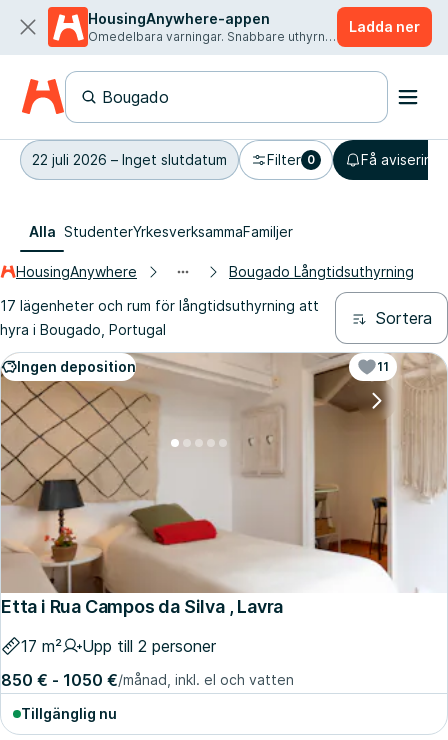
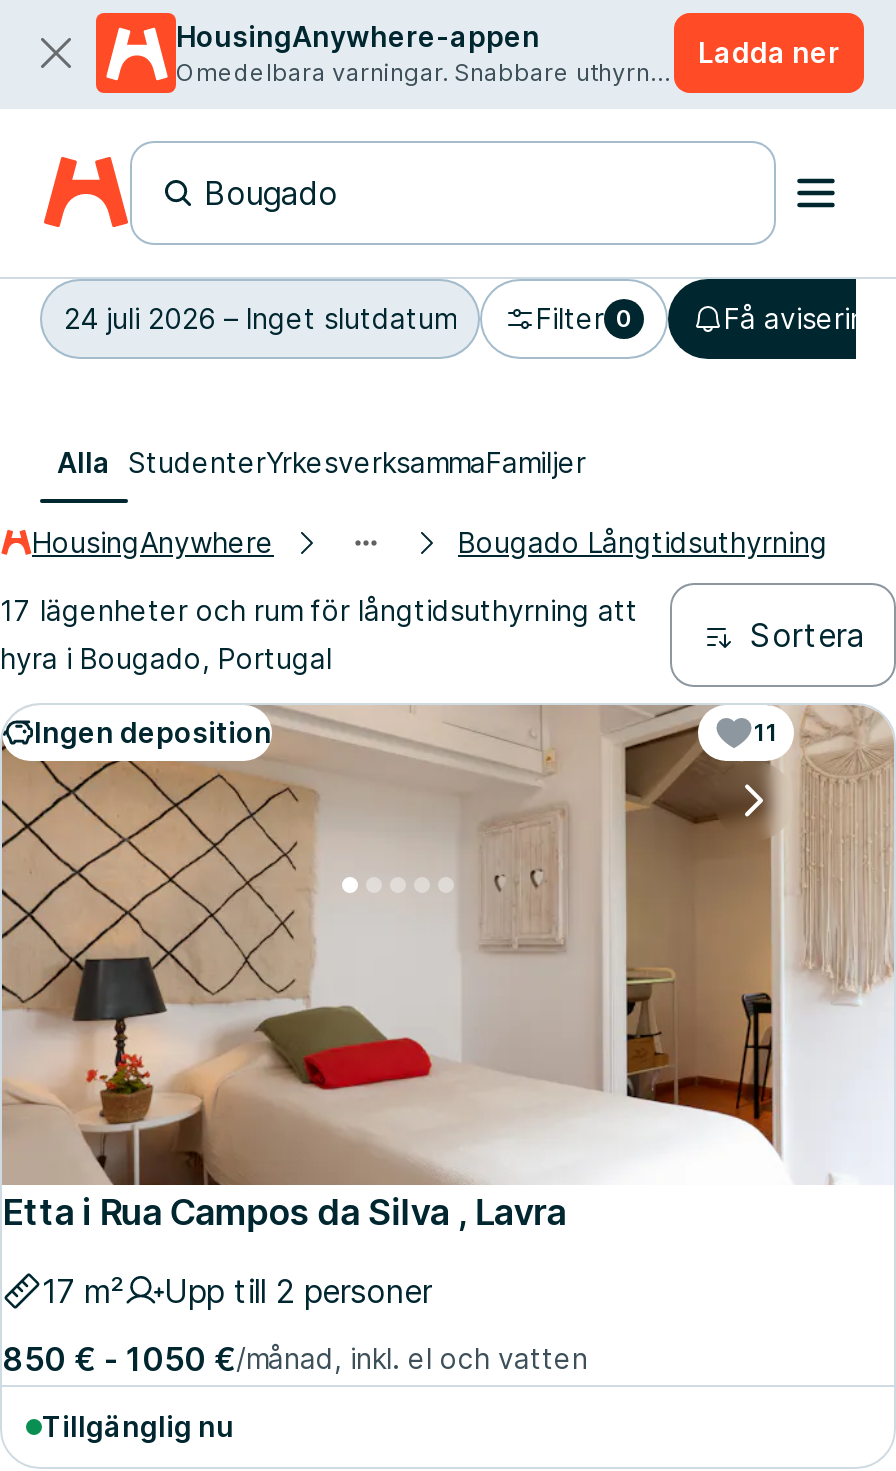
[32,151,227,168] 22 juli 2026 – Inget slutdatum -> [64,301,456,335] 24 juli 2026 – Inget slutdatum

